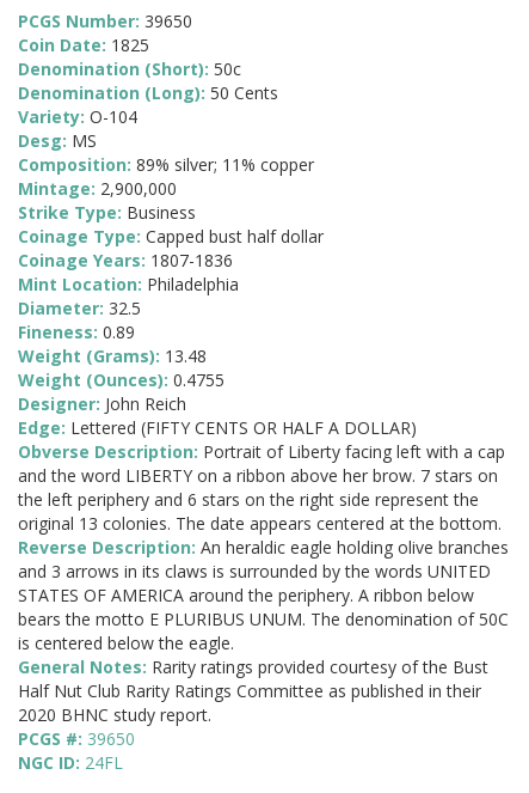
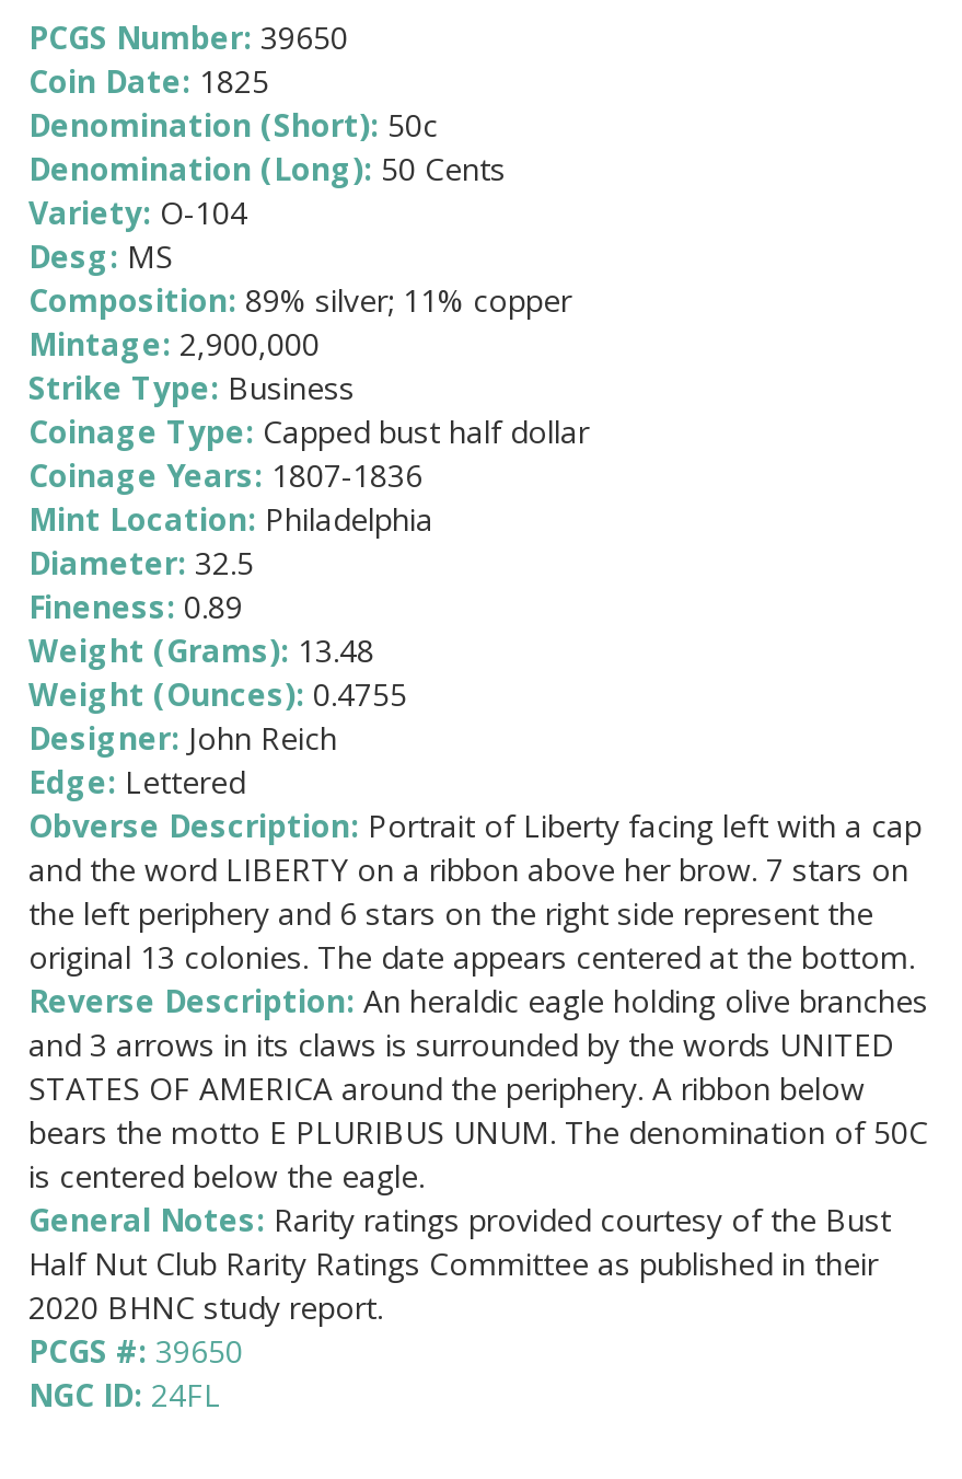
[18,417,417,439] Edge: Lettered (FIFTY CENTS OR HALF A DOLLAR) -> [28,762,245,803] Edge: Lettered

